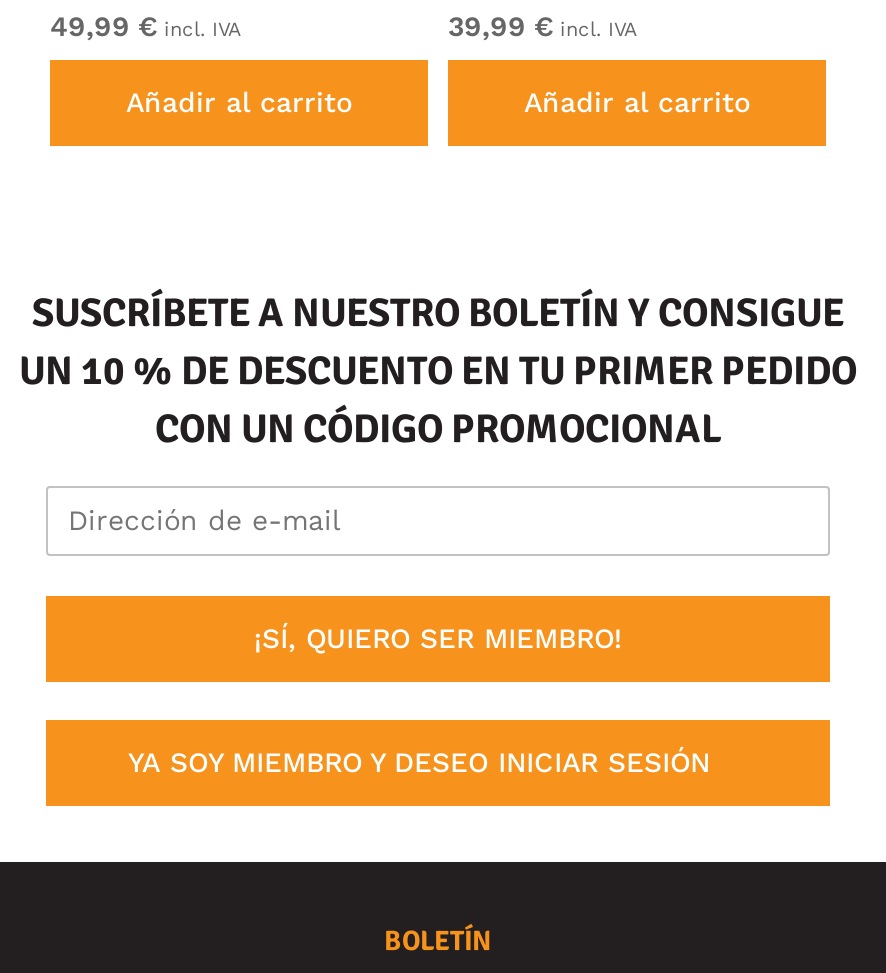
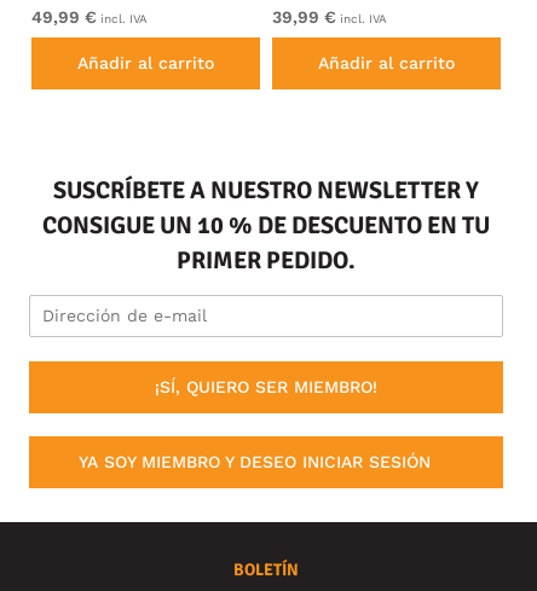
[19,287,857,453] SUSCRÍBETE A NUESTRO BOLETÍN Y CONSIGUE | UN 10 % DE DESCUENTO EN TU PRIMER PEDIDO | CON UN CÓDIGO PROMOCIONAL -> [42,175,490,275] SUSCRÍBETE A NUESTRO NEWSLETTER Y | CONSIGUE UN 10 % DE DESCUENTO EN TU | PRIMER PEDIDO.

